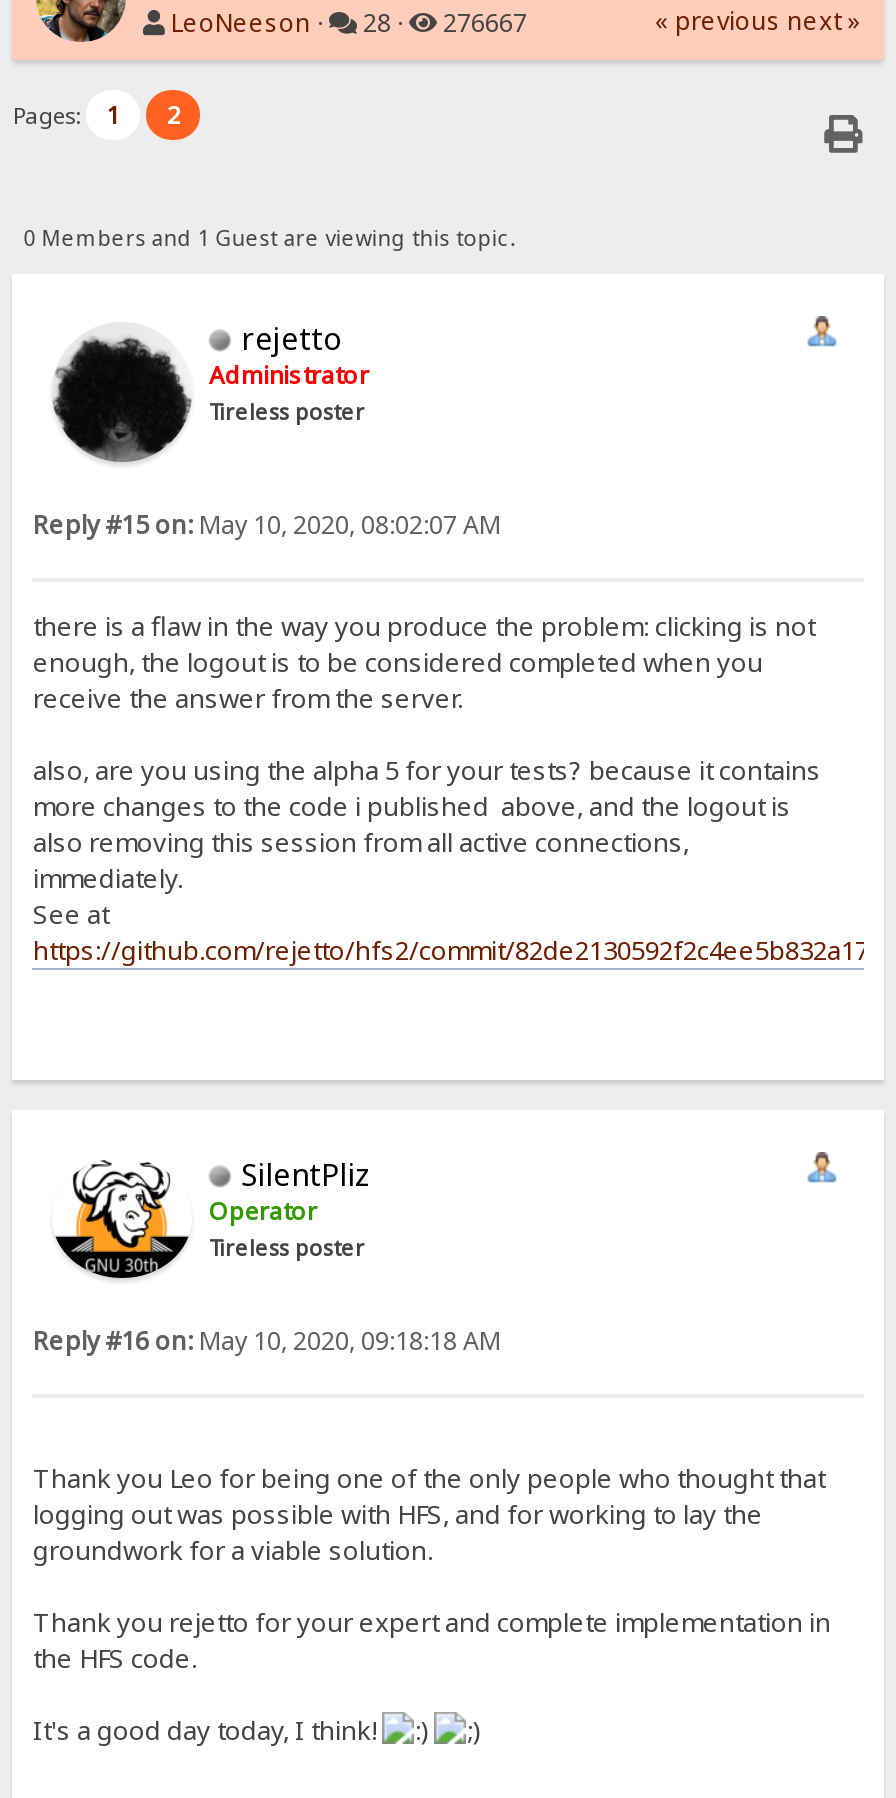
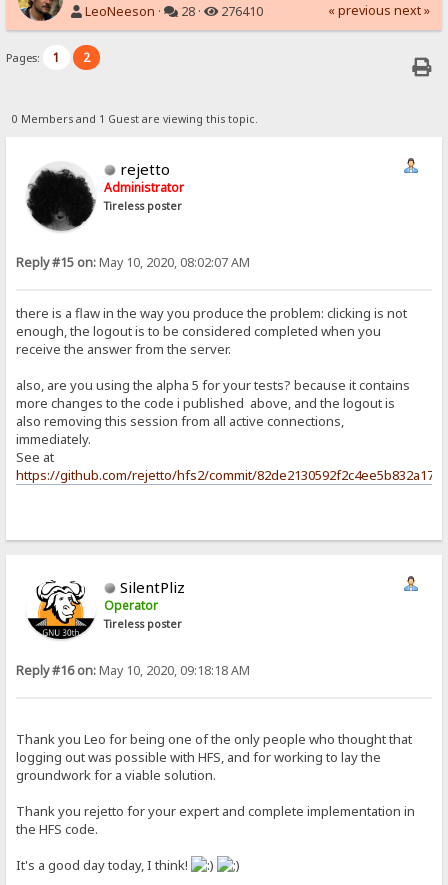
[437,6,527,40] 276667 -> [218,3,263,20] 276410

